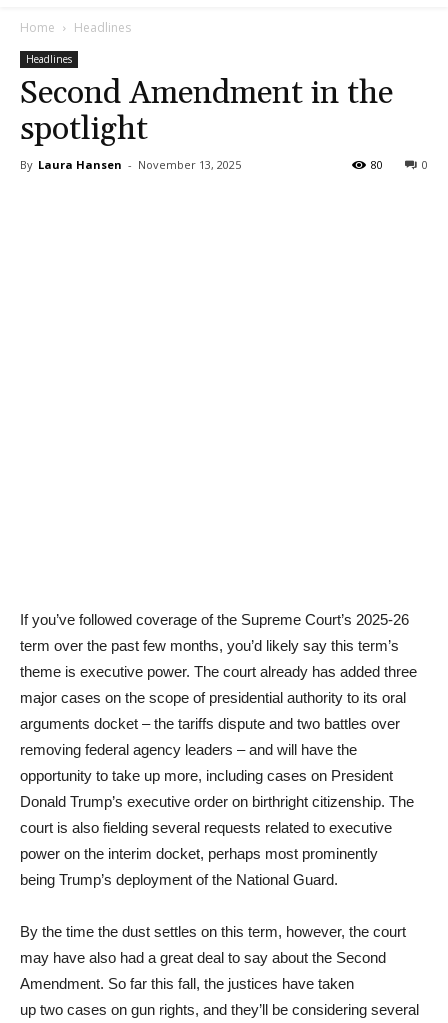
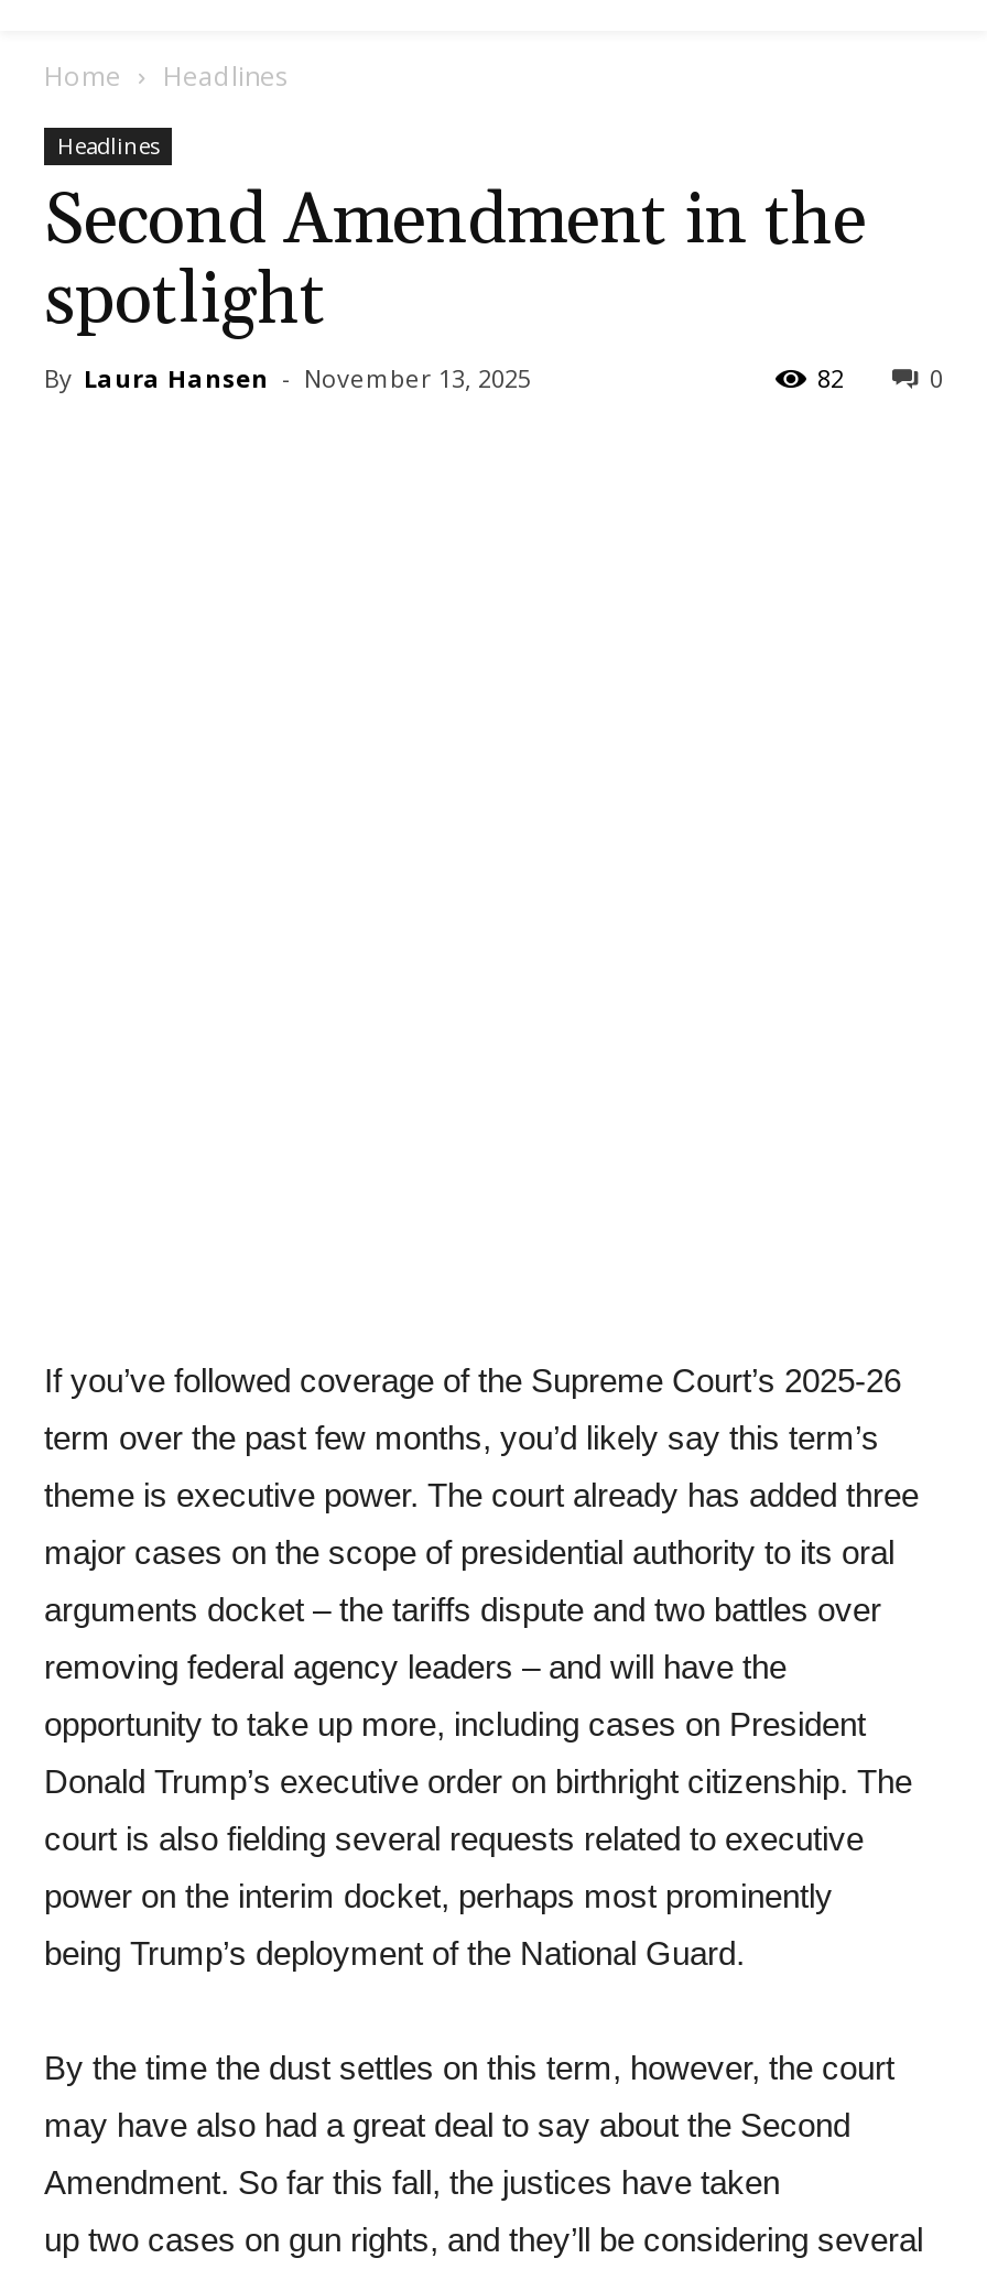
[371,156,383,171] 80 -> [817,360,844,393] 82

